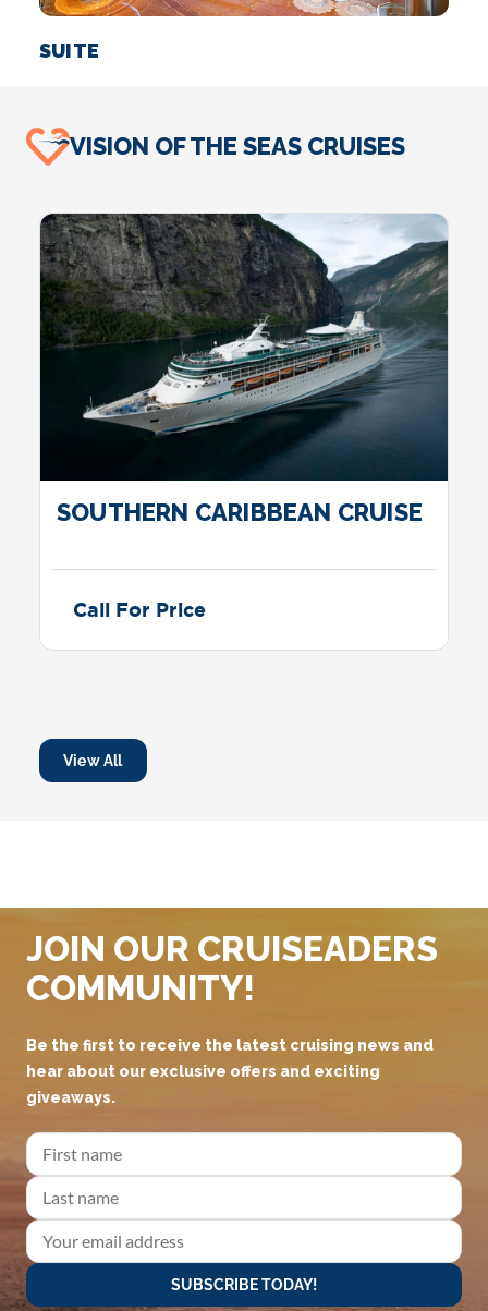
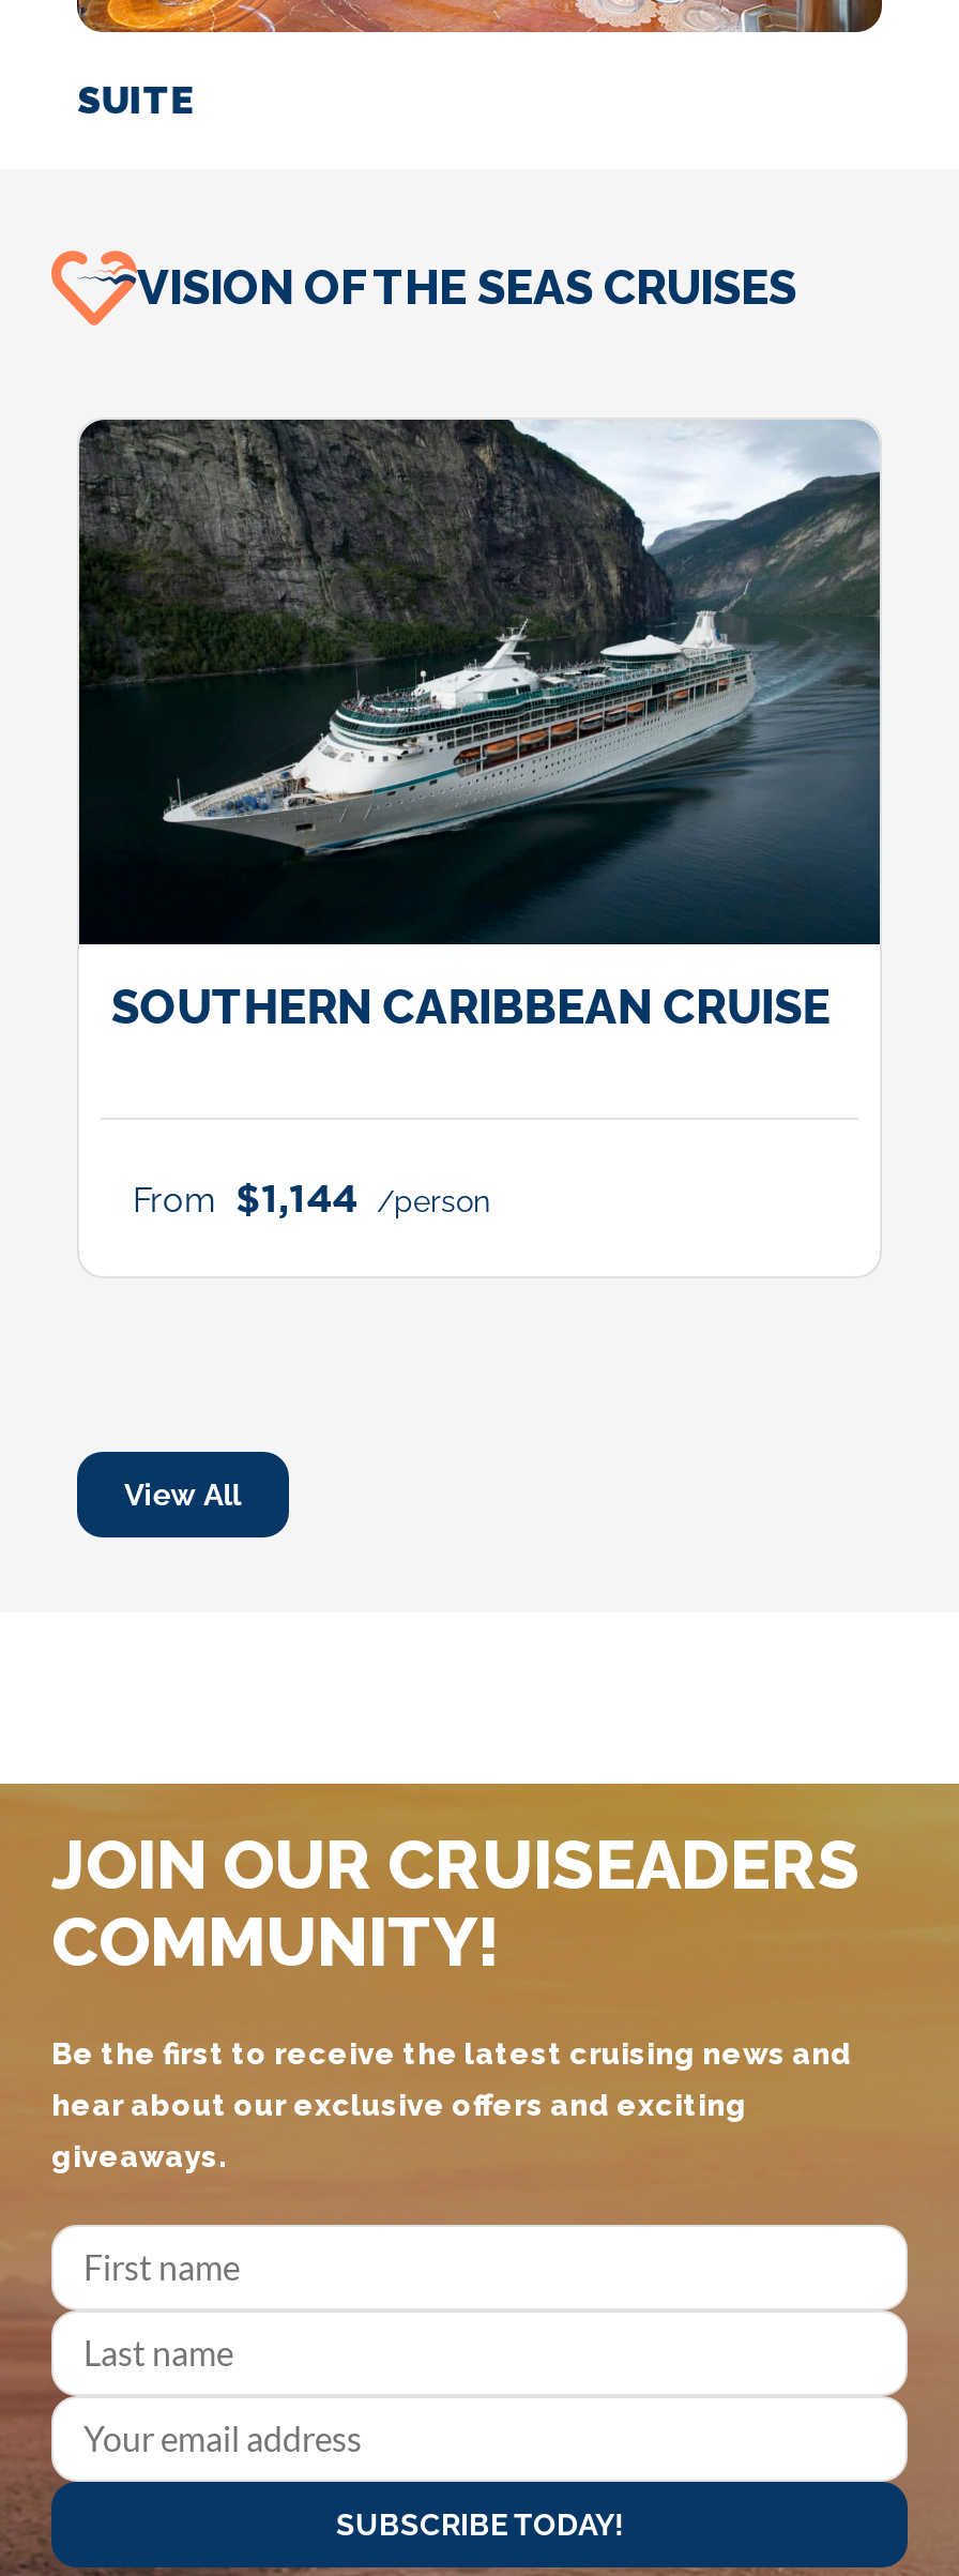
[73,599,206,620] Call For Price -> [133,1176,490,1221] From $1,144 /person

